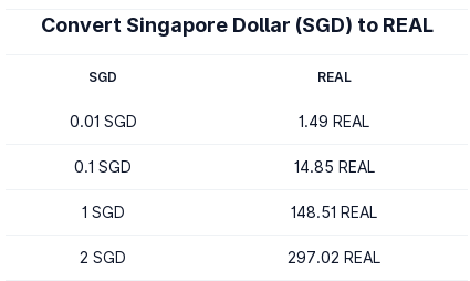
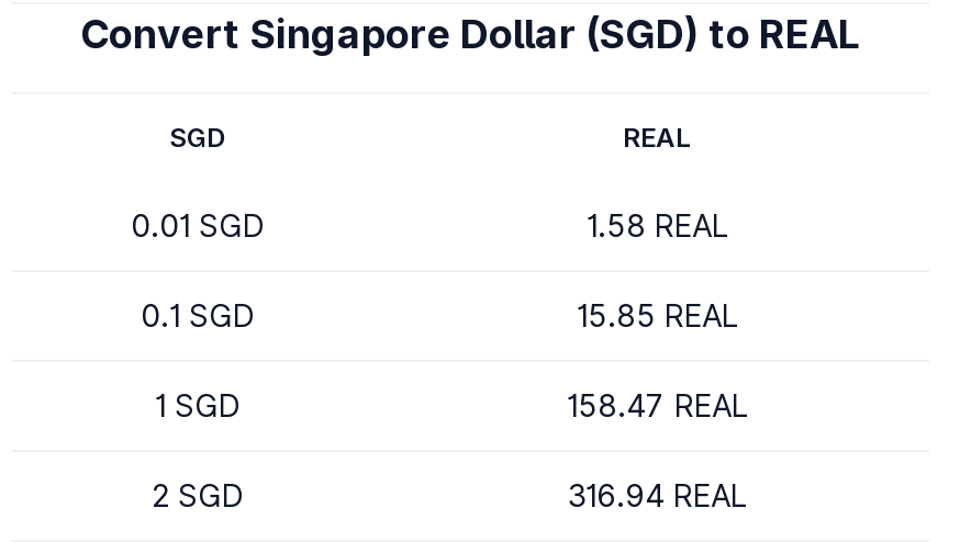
[299,112,369,131] 1.49 REAL -> [587,206,727,244] 1.58 REAL
[294,157,374,176] 14.85 REAL -> [577,296,737,334] 15.85 REAL
[291,202,377,221] 148.51 REAL -> [567,386,747,424] 158.47 REAL
[288,248,380,267] 297.02 REAL -> [568,476,746,513] 316.94 REAL

